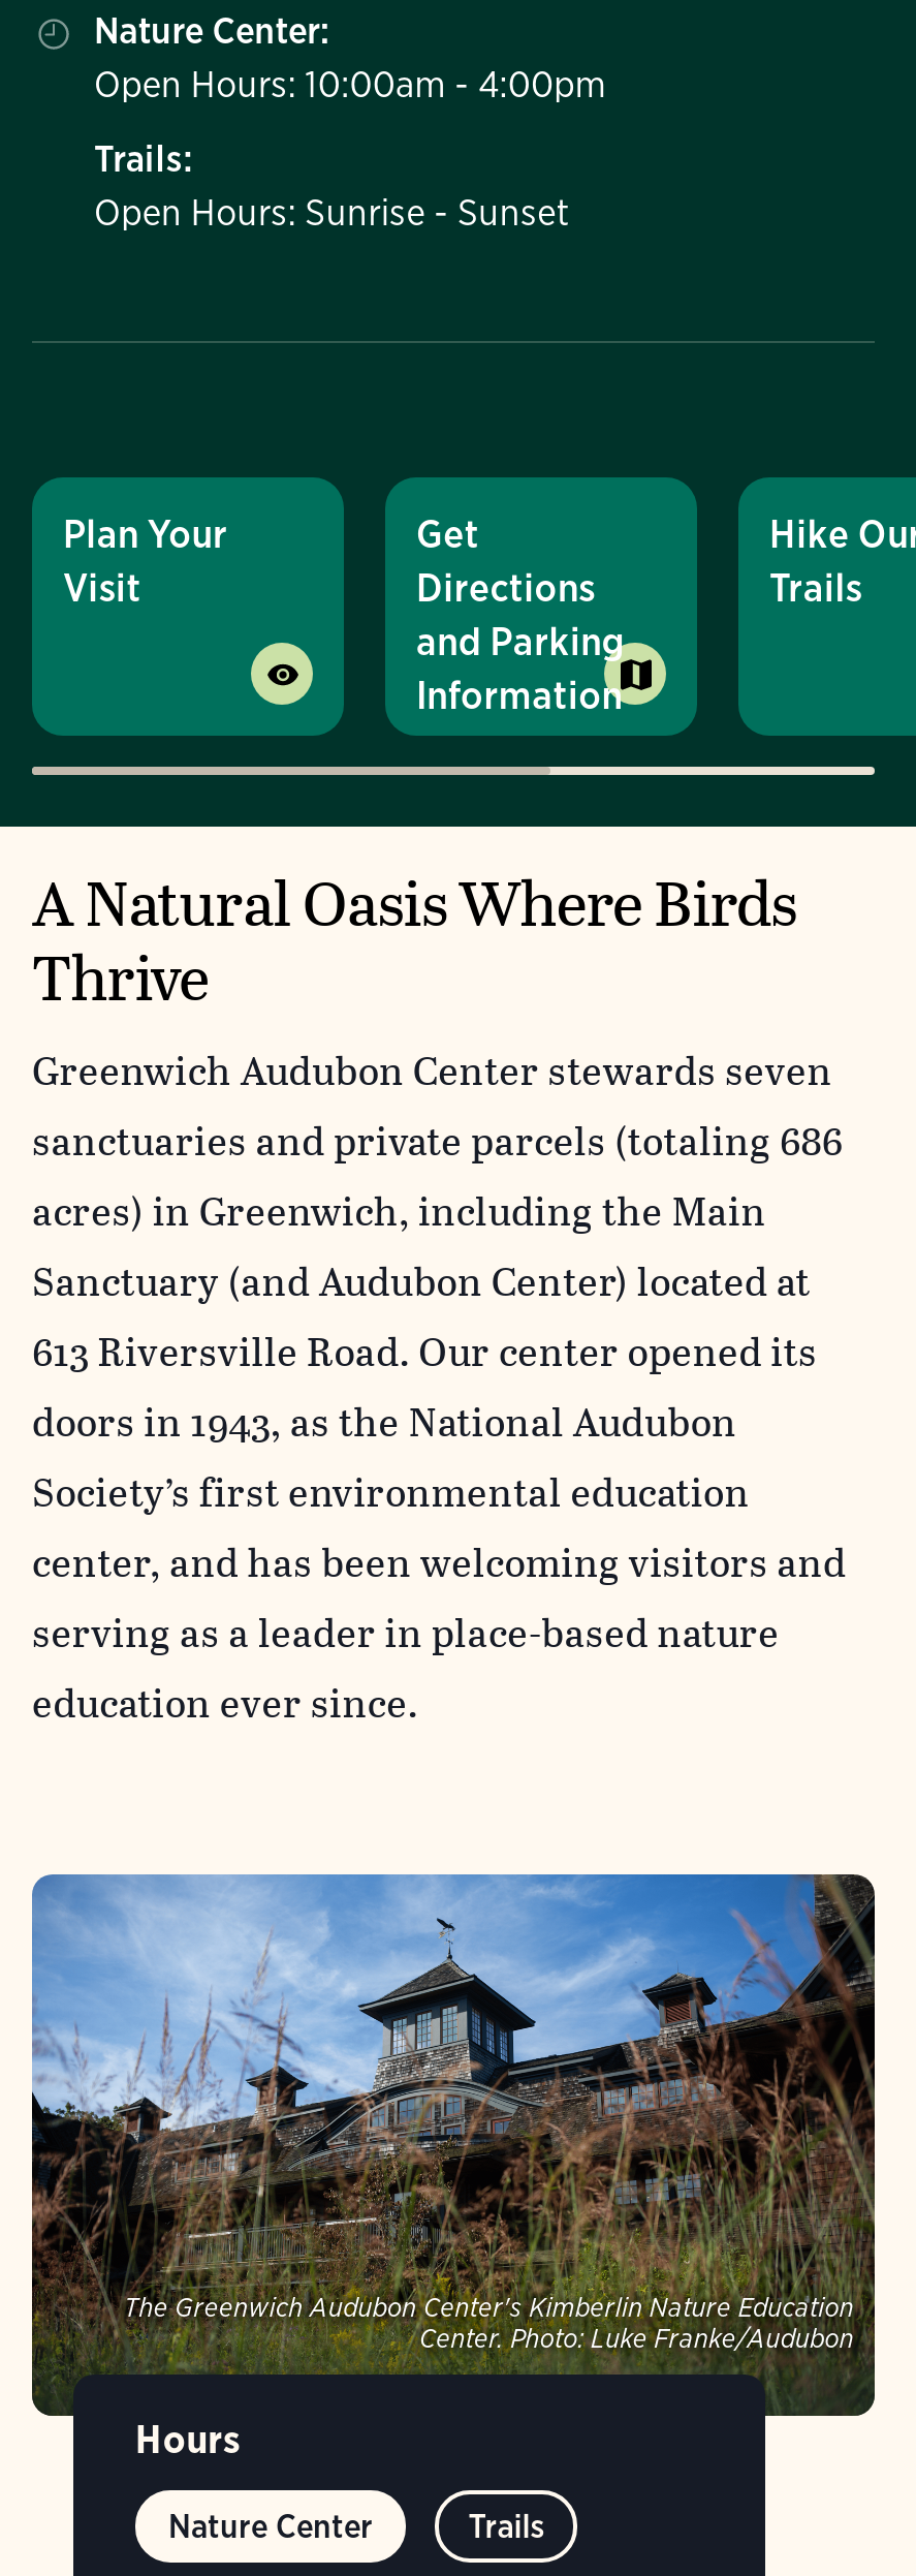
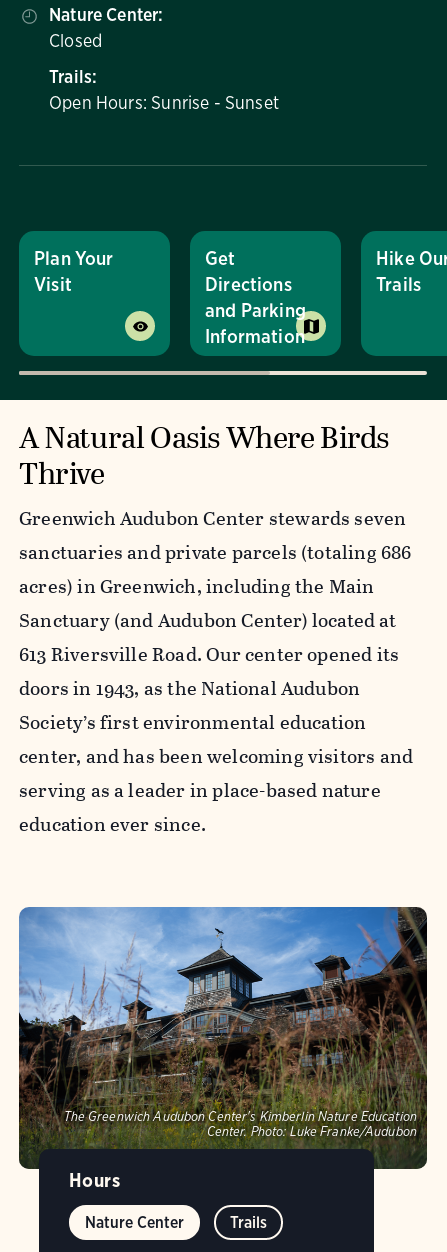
[94,62,606,105] Open Hours: 10:00am - 4:00pm -> [49,30,102,51] Closed

